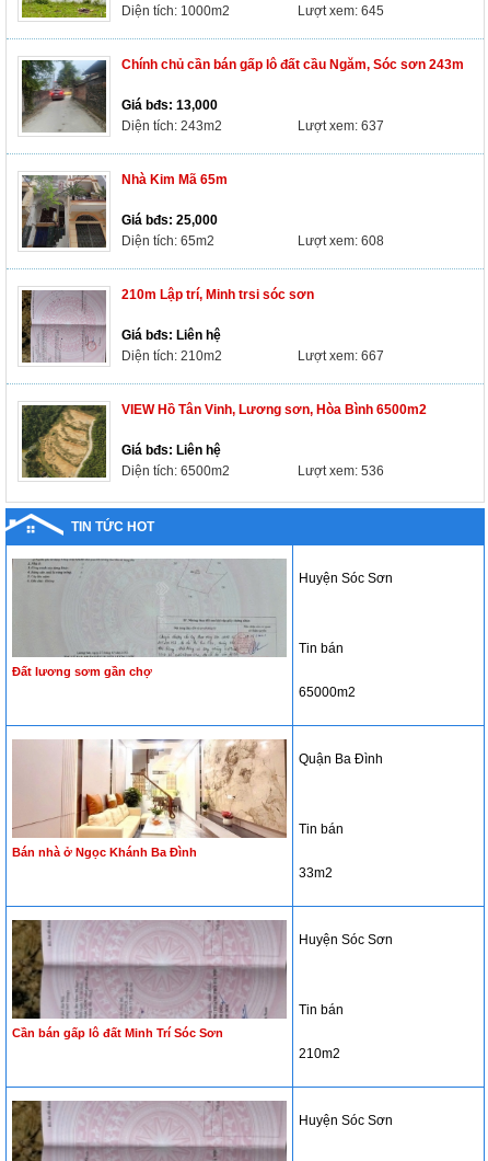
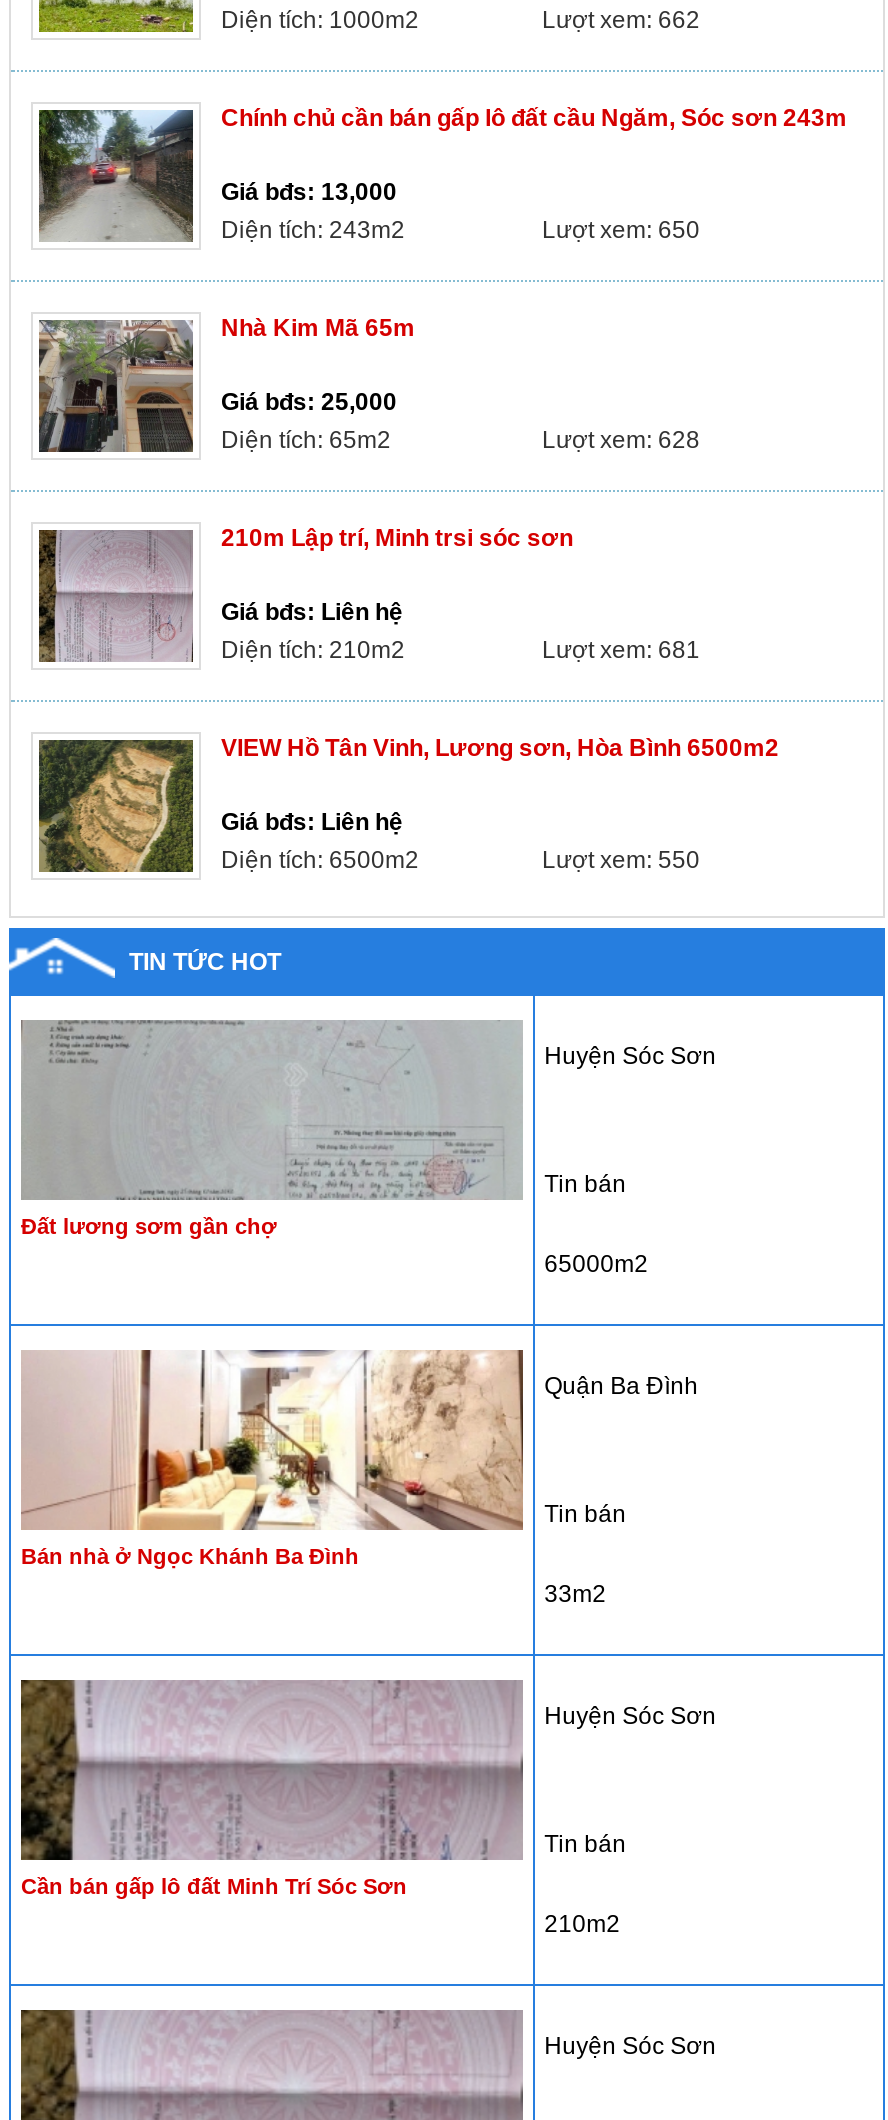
[297,3,384,18] Lượt xem: 645 -> [542,5,700,33] Lượt xem: 662
[297,118,384,133] Lượt xem: 637 -> [542,215,700,243] Lượt xem: 650
[297,233,384,248] Lượt xem: 608 -> [542,425,700,453] Lượt xem: 628
[297,348,384,363] Lượt xem: 667 -> [542,635,700,663] Lượt xem: 681
[297,463,384,478] Lượt xem: 536 -> [542,845,700,873] Lượt xem: 550

